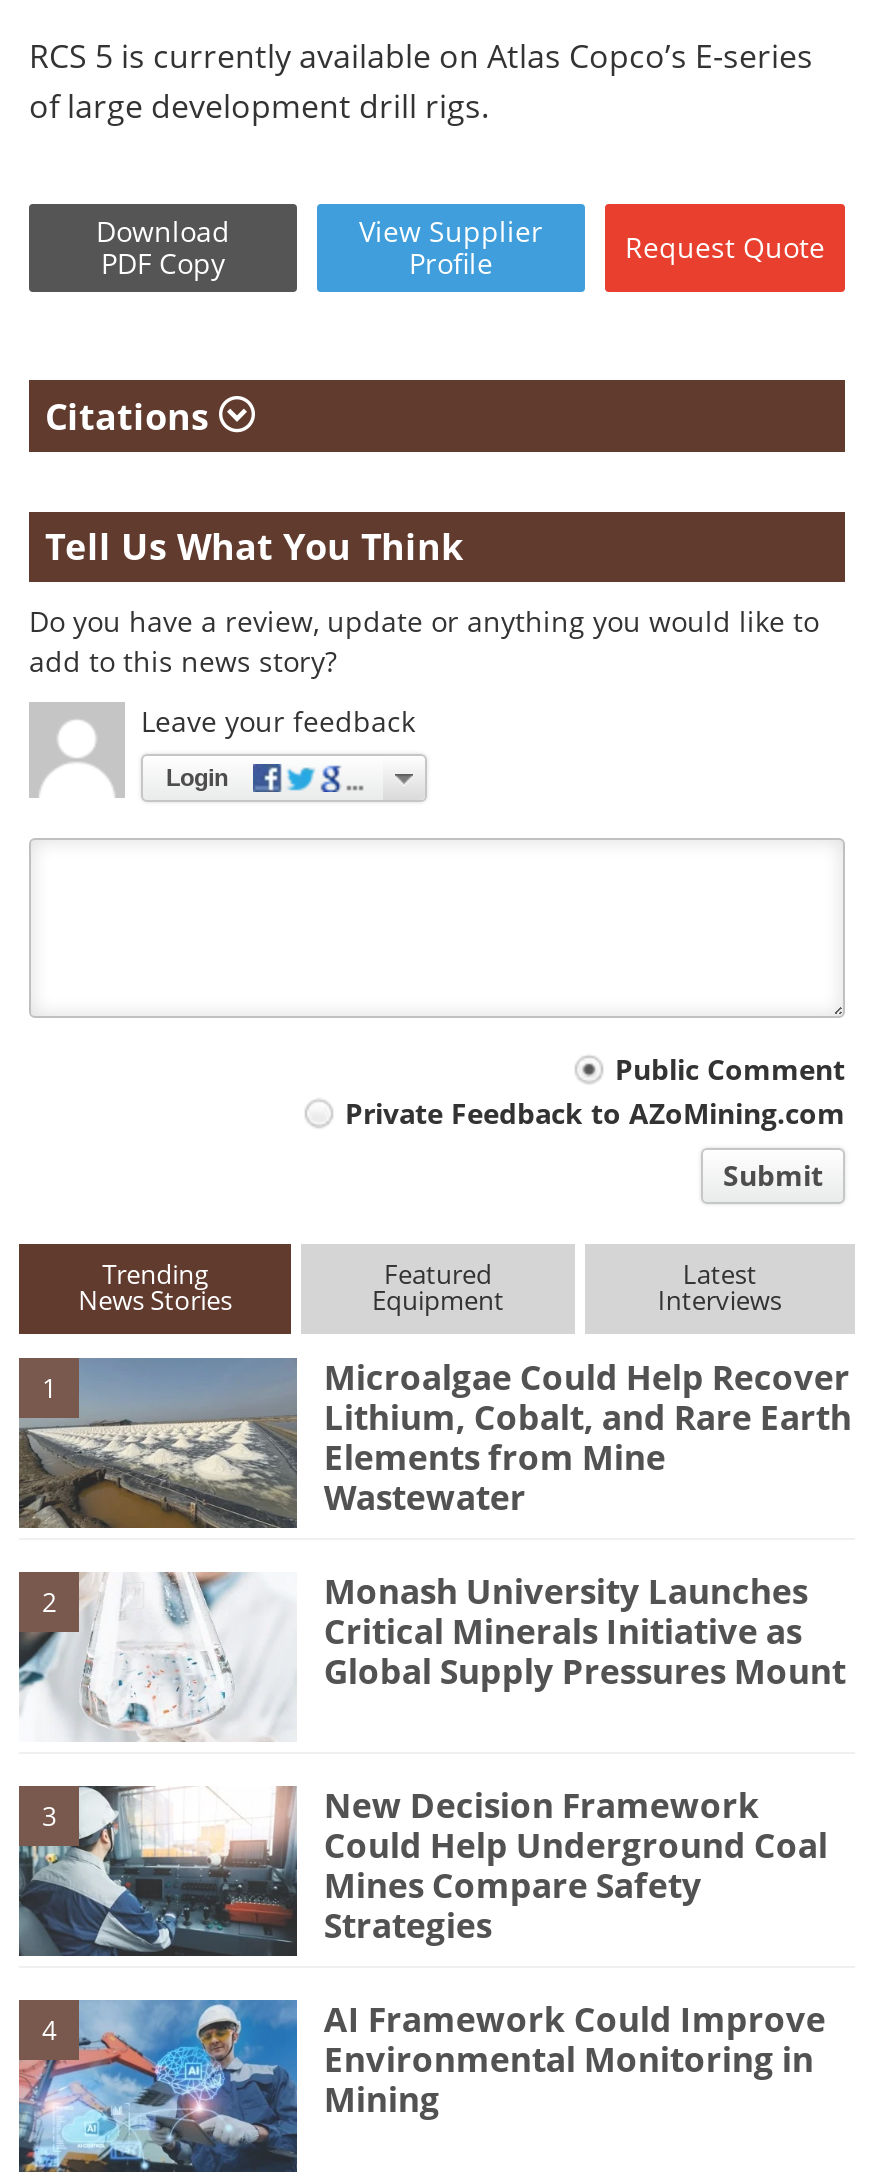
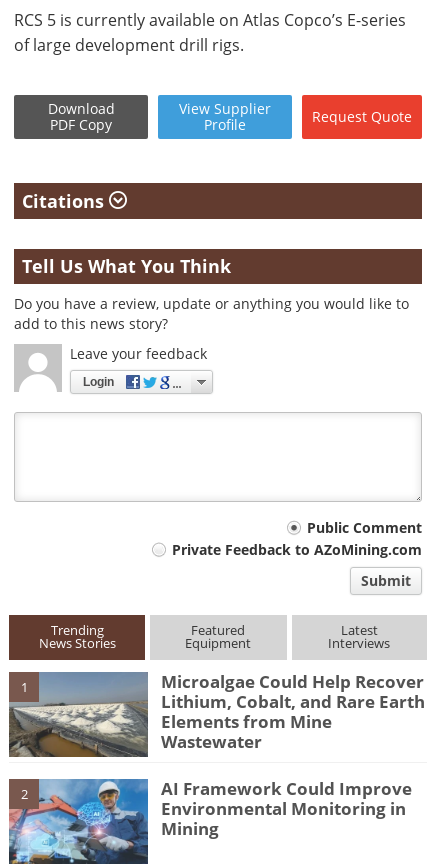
[17,1567,846,2048] [image] | Monash University Launches | Critical Minerals Initiative as | Global Supply Pressures Mount | 3 | New Decision Framework | Could Help Underground Coal | Mines Compare Safety | Strategies | 4 -> none
[19,1784,295,1958] [image] -> none

